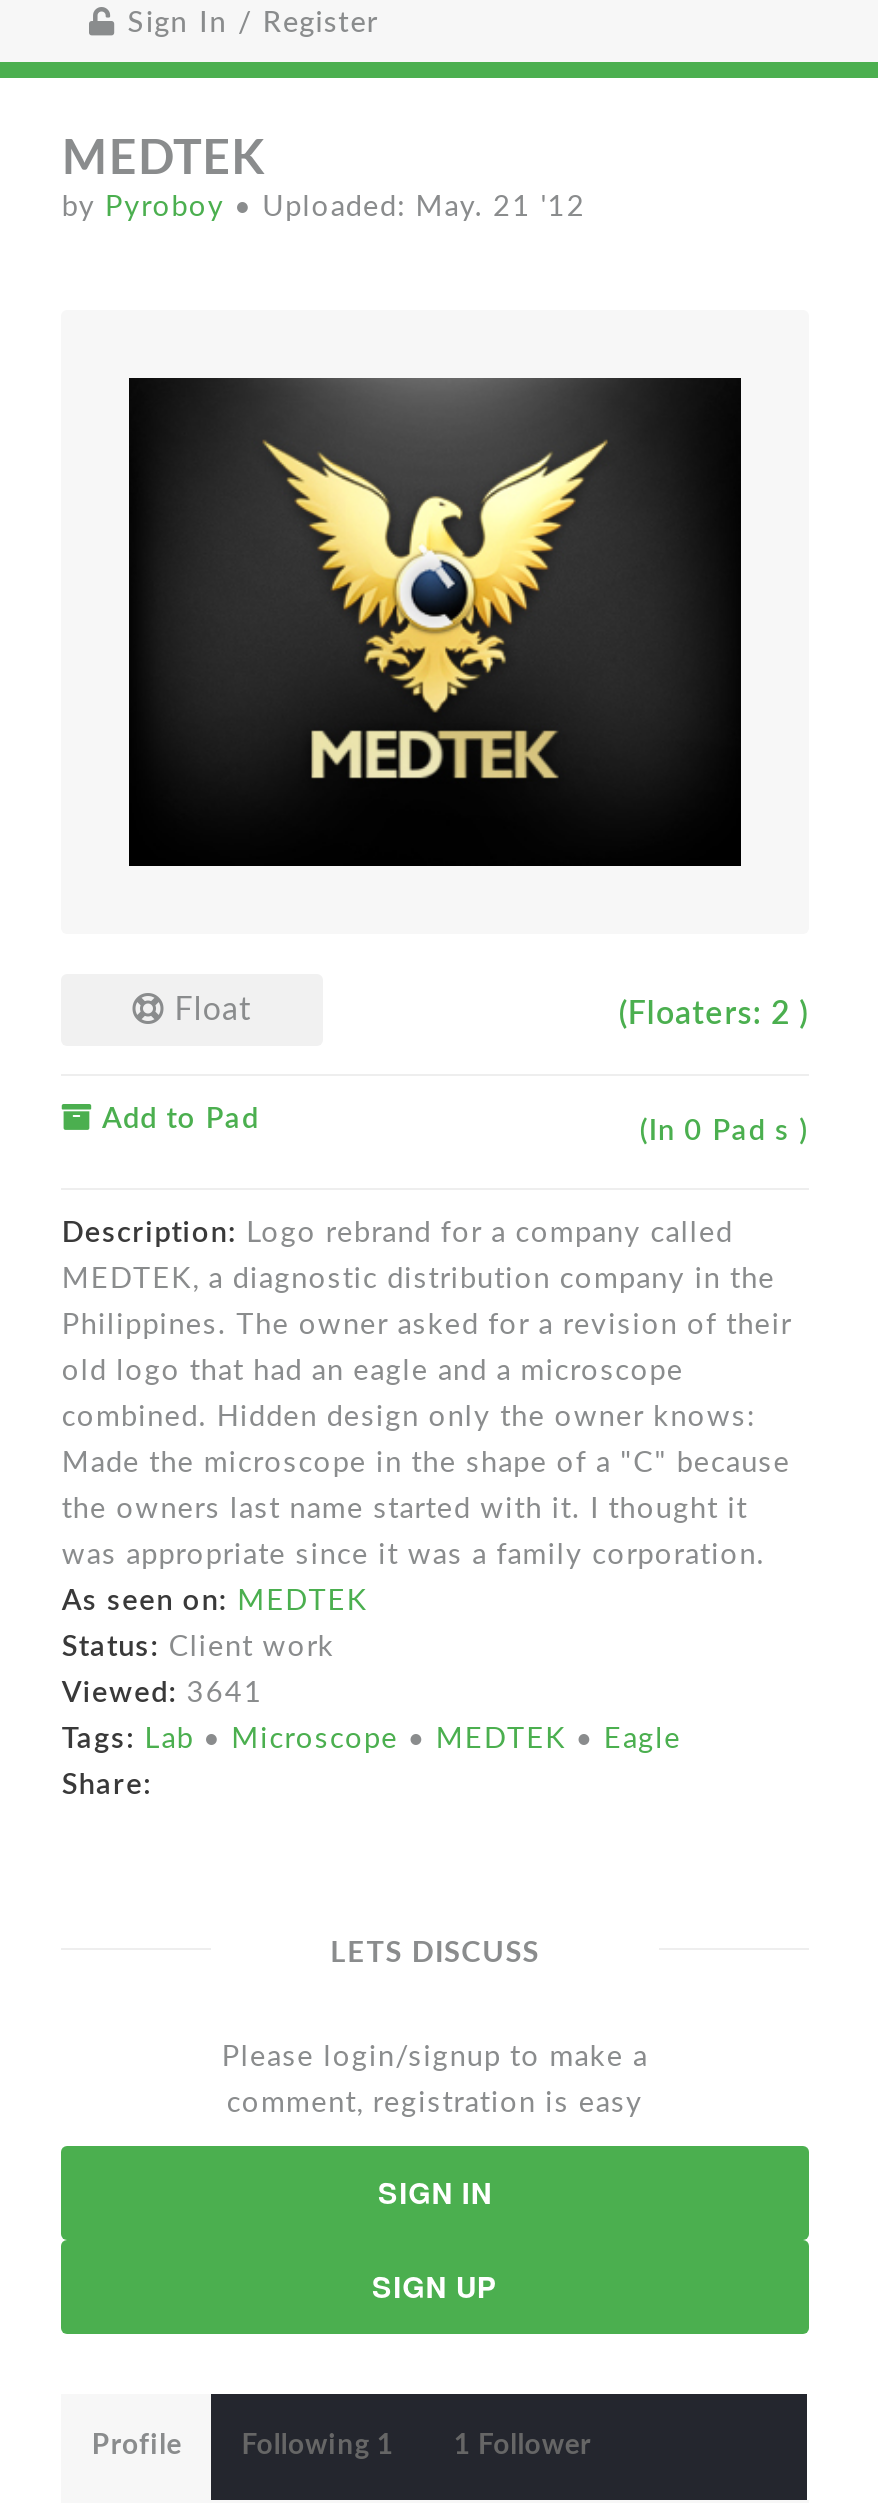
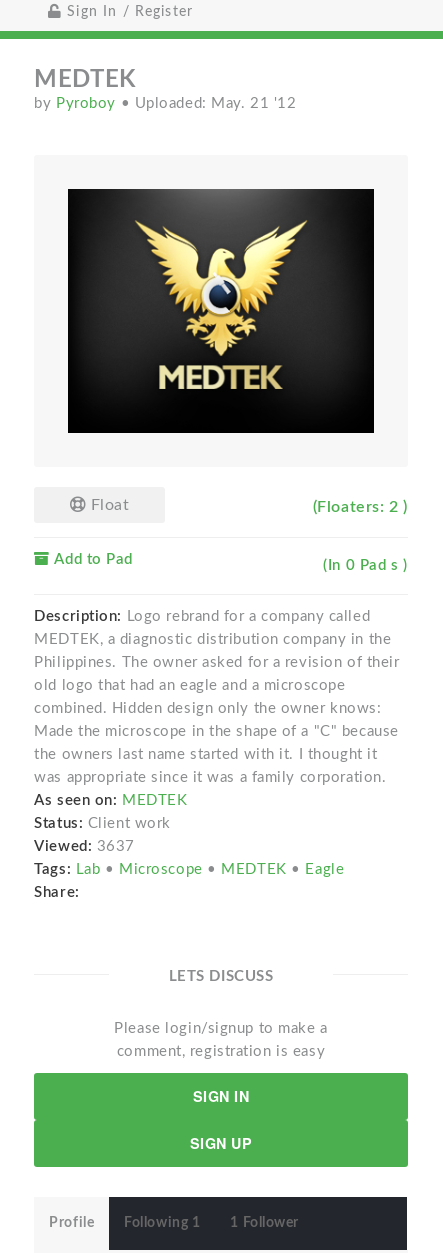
[62,1678,263,1708] Viewed: 3641 -> [34,839,135,854] Viewed: 3637

